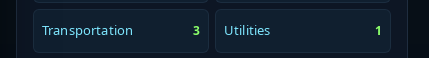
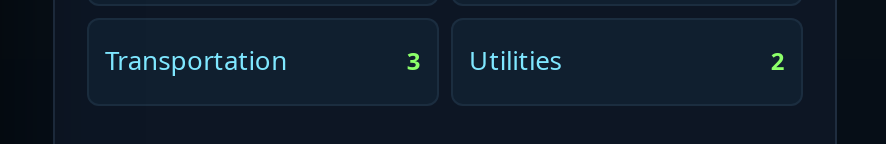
[375,22,382,39] 1 -> [771,44,785,78] 2

